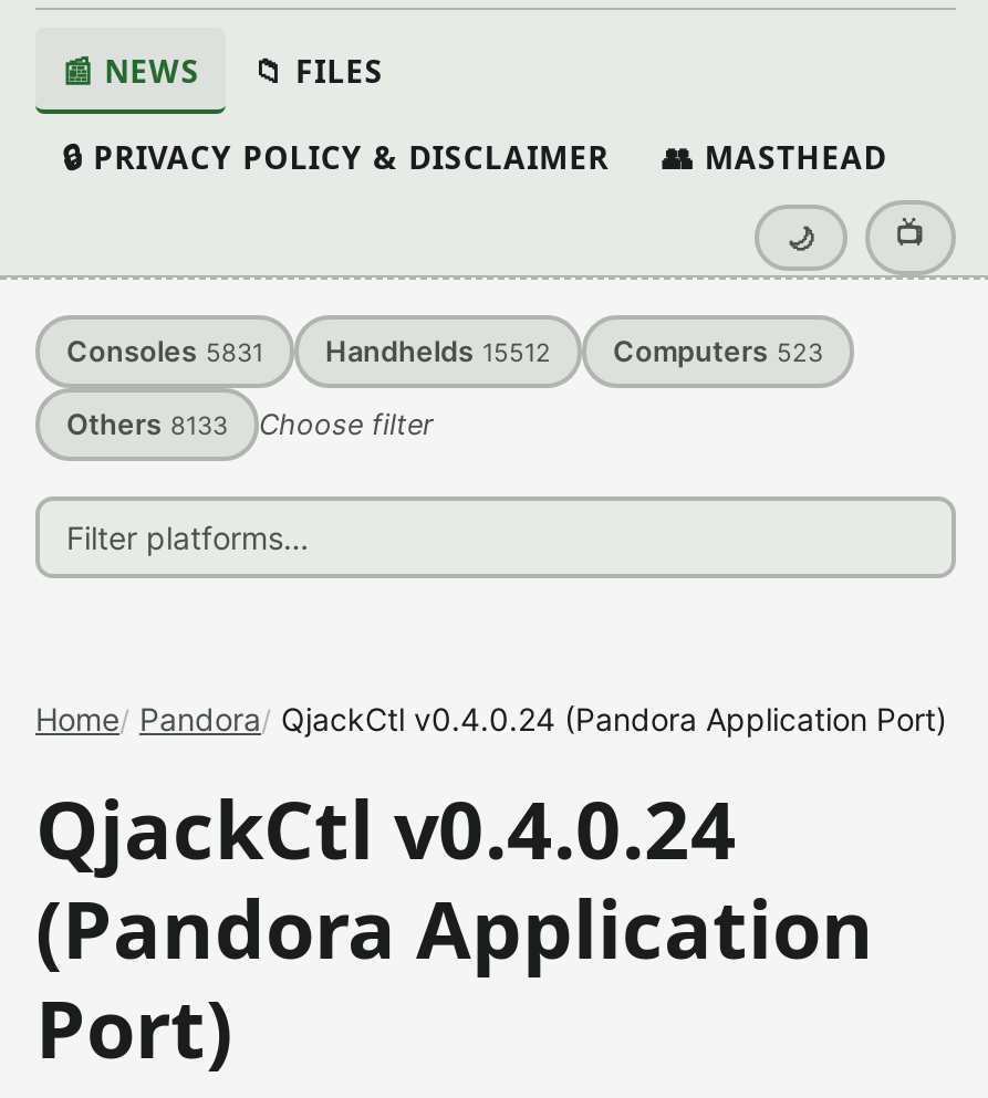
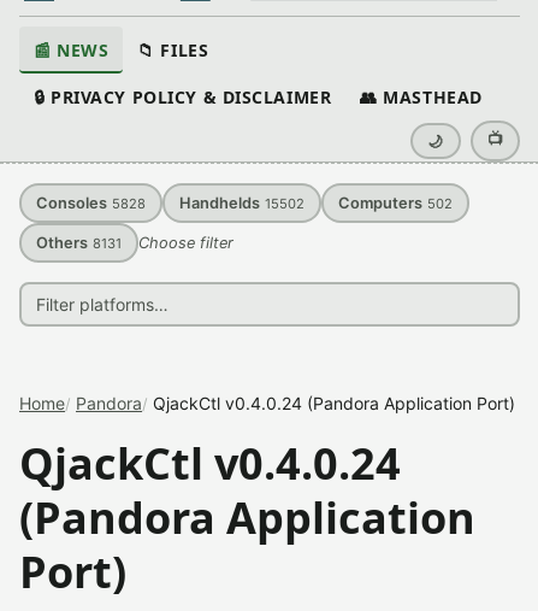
[66,335,263,368] Consoles 5831 -> [36,194,146,212] Consoles 5828
[325,335,551,368] Handhelds 15512 -> [179,194,305,212] Handhelds 15502
[613,335,823,368] Computers 523 -> [338,194,453,212] Computers 502
[66,408,434,441] Others 8133 Choose filter -> [36,234,233,252] Others 8131 Choose filter

